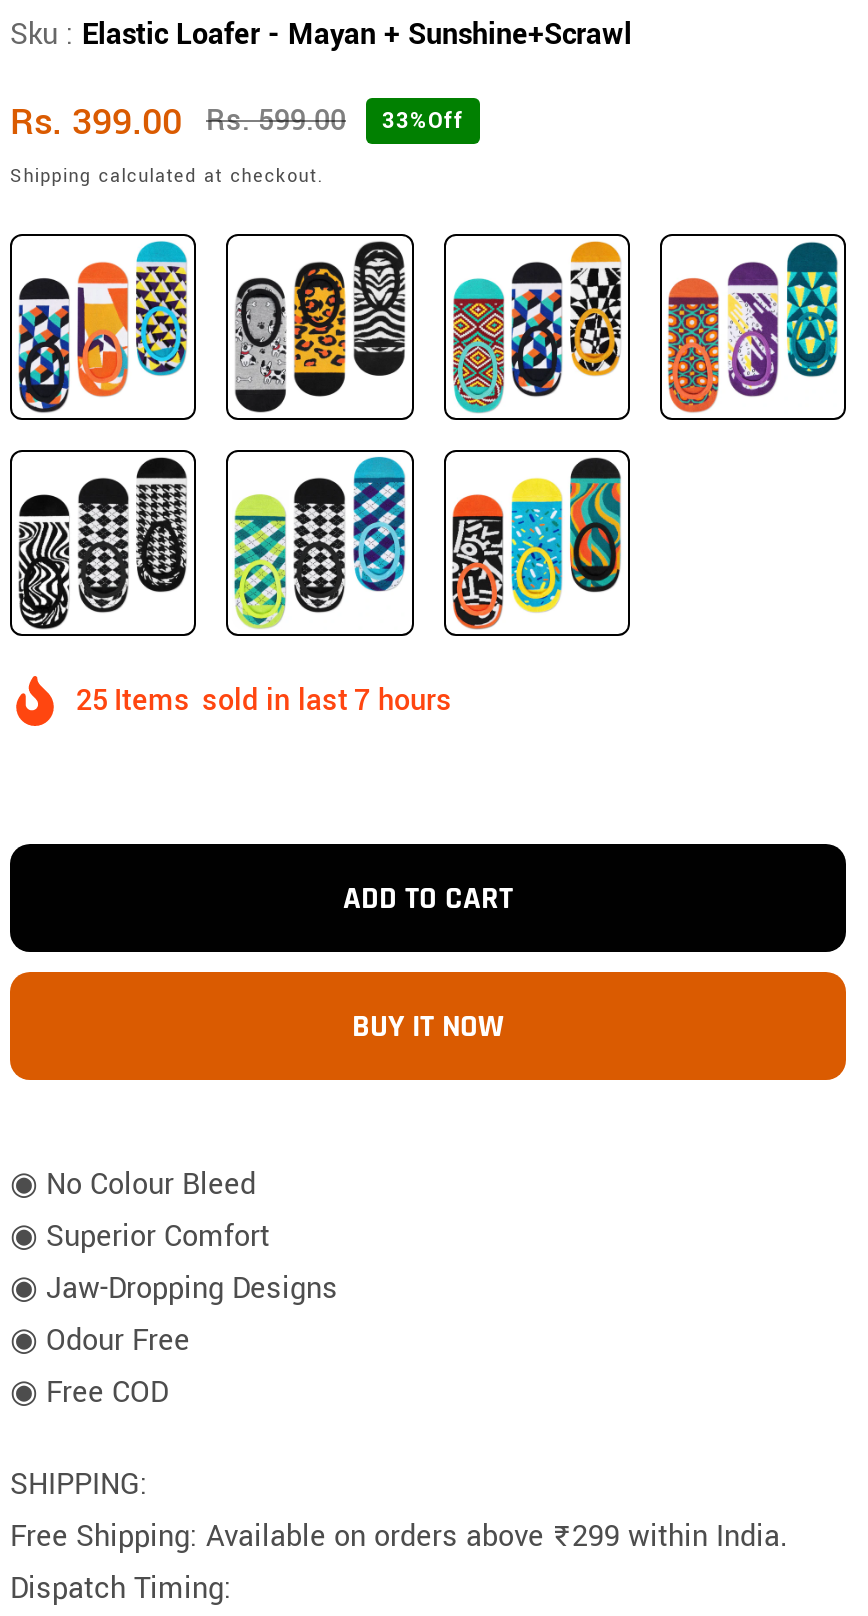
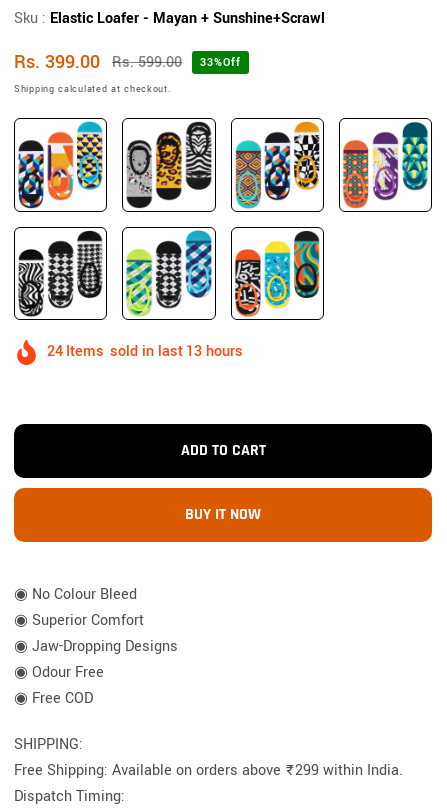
[76,679,452,721] 25 Items sold in last 7 hours -> [47,341,243,362] 24 Items sold in last 13 hours

